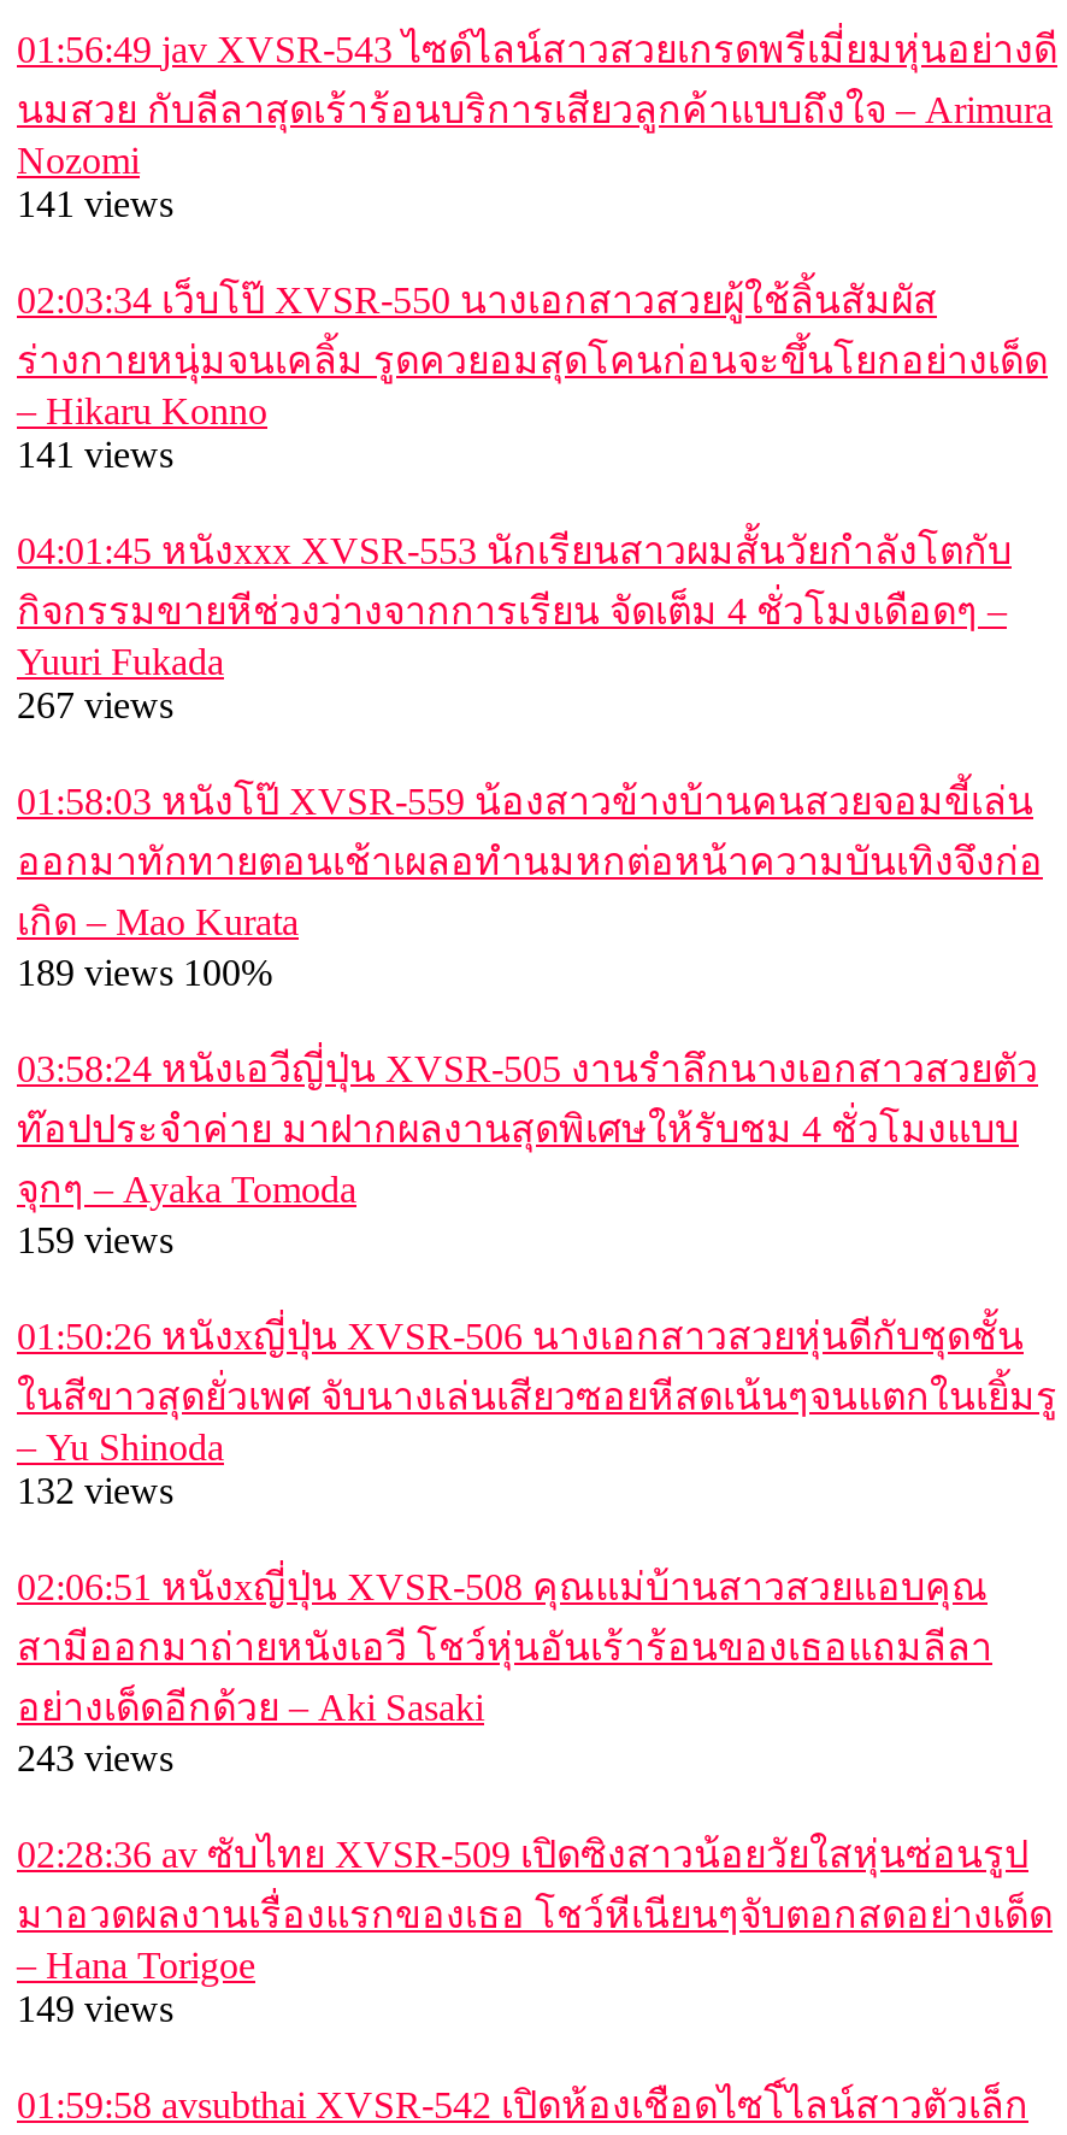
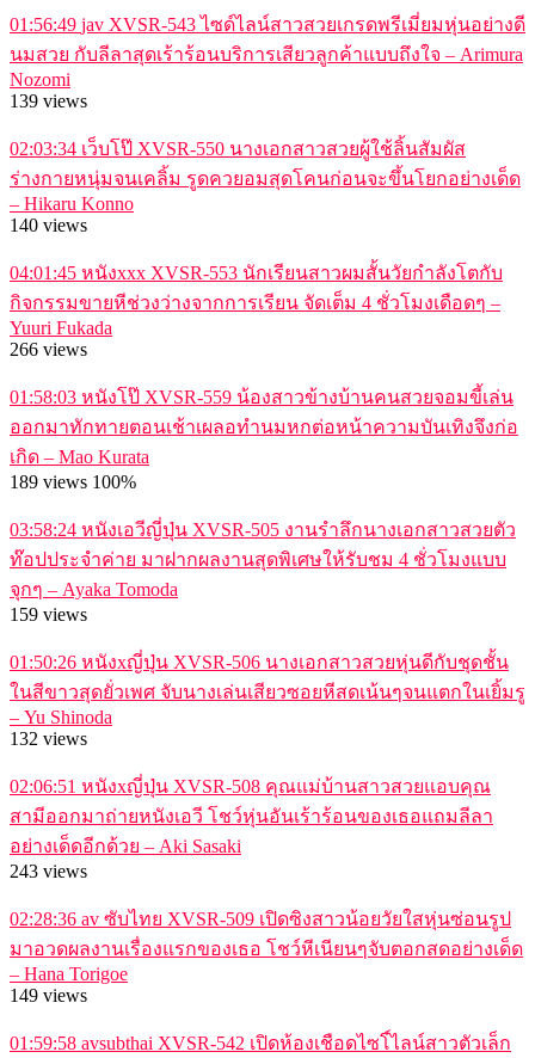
[17,183,173,224] 141 views -> [10,91,87,111] 139 views
[17,433,173,474] 141 views -> [10,215,87,235] 140 views
[17,684,173,725] 267 views -> [10,339,87,359] 266 views

